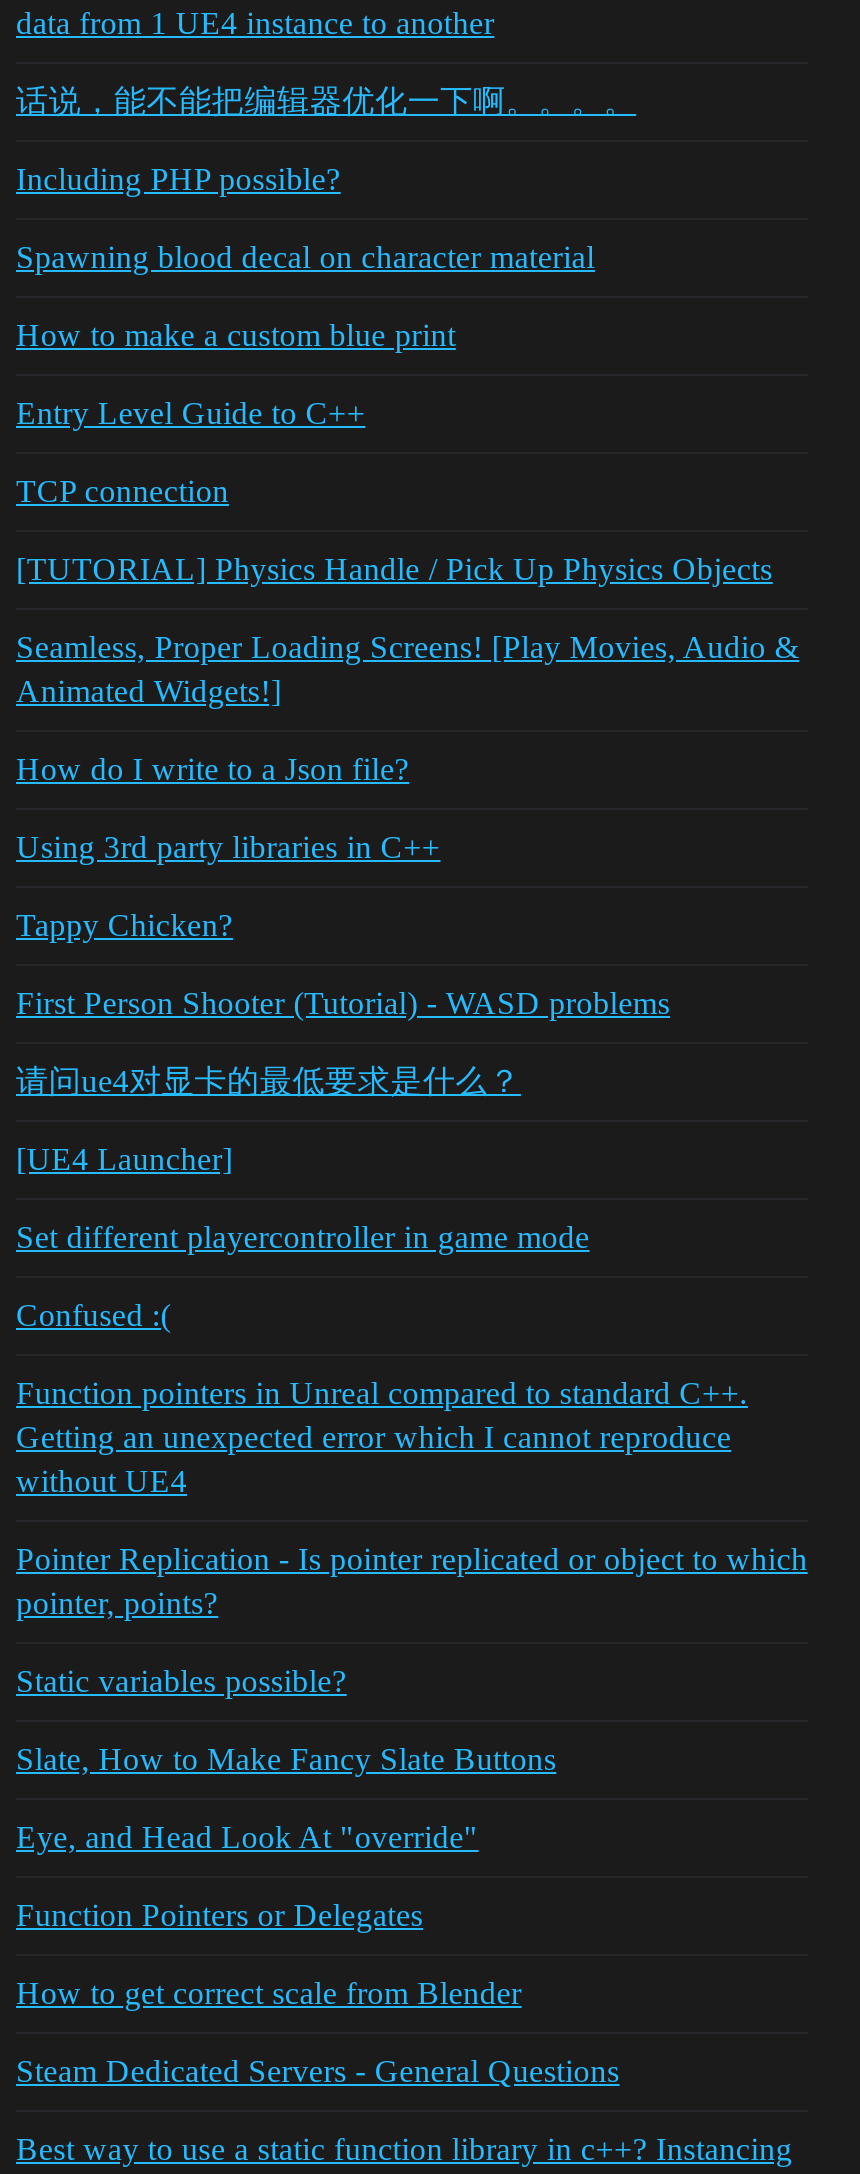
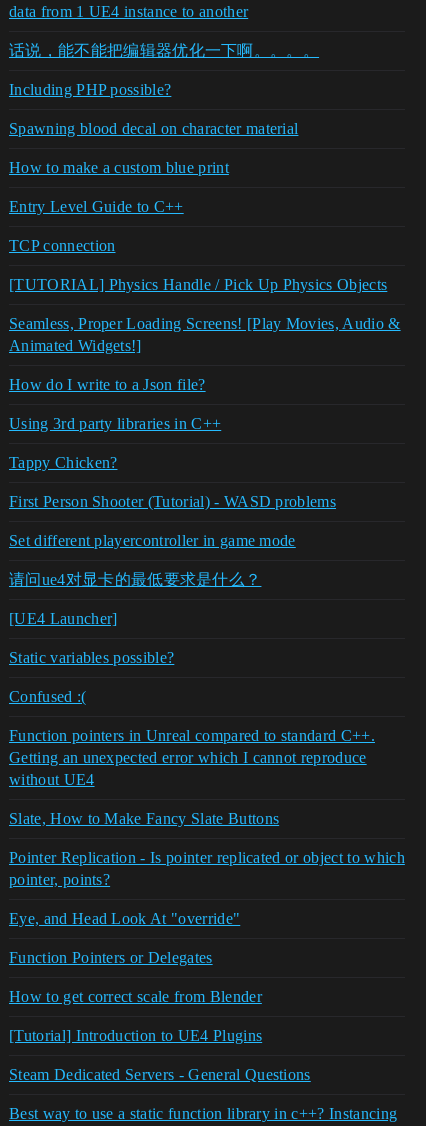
moved [16,1220,590,1254] -> [9,532,296,549]: Set different playercontroller in game mode
moved [16,1542,808,1620] -> [9,849,405,888]: Pointer Replication - Is pointer replicated or object to which | pointer, points?
moved [16,1664,347,1698] -> [9,649,174,666]: Static variables possible?
moved [16,1742,556,1776] -> [9,810,279,827]: Slate, How to Make Fancy Slate Buttons
none -> [9,1027,262,1044] [Tutorial] Introduction to UE4 Plugins

